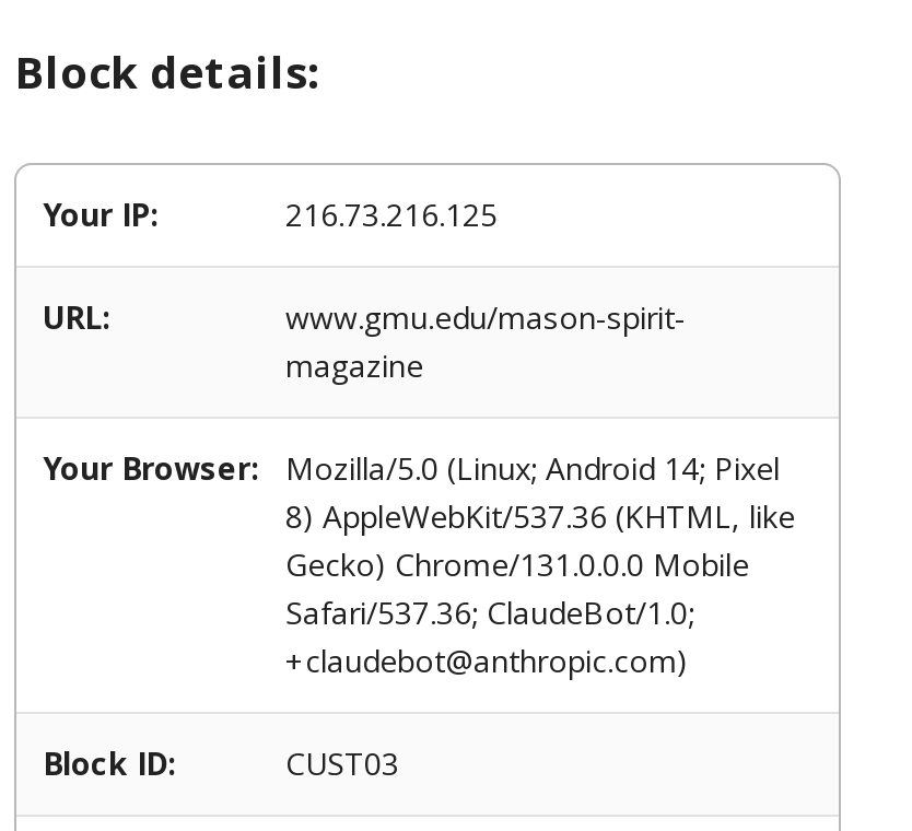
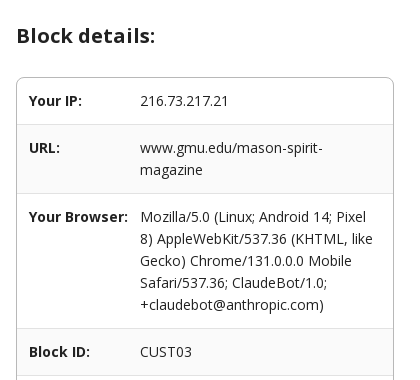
[285,194,498,235] 216.73.216.125 -> [140,91,229,110] 216.73.217.21

